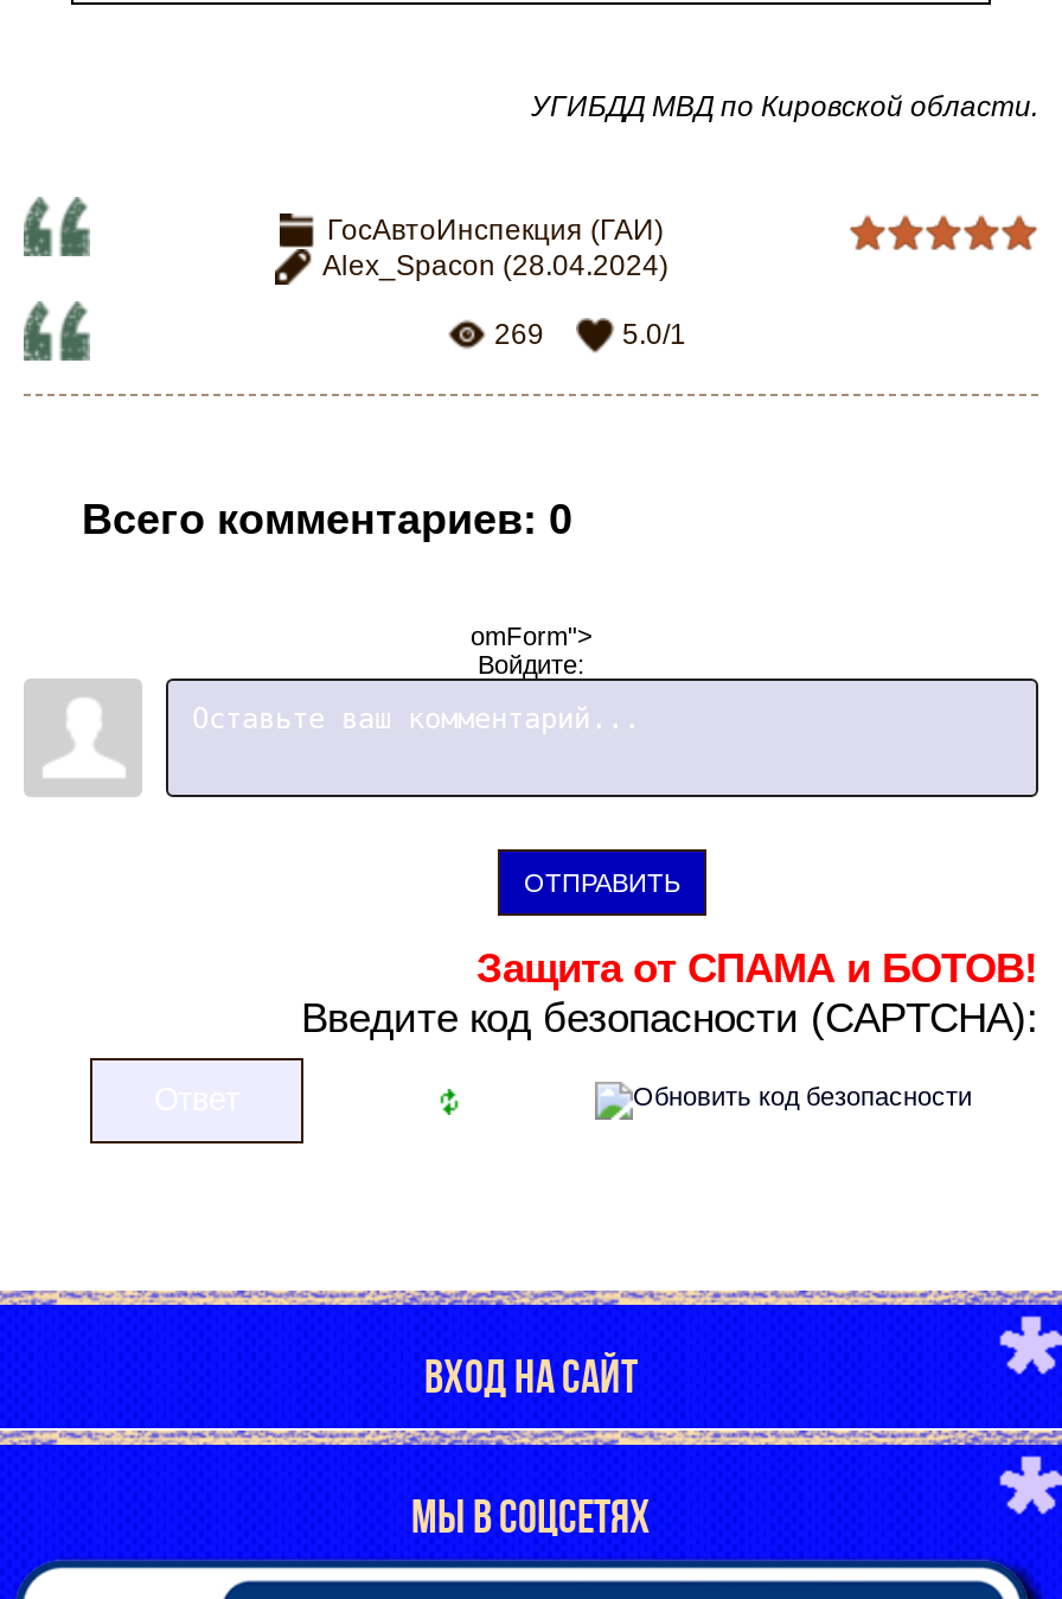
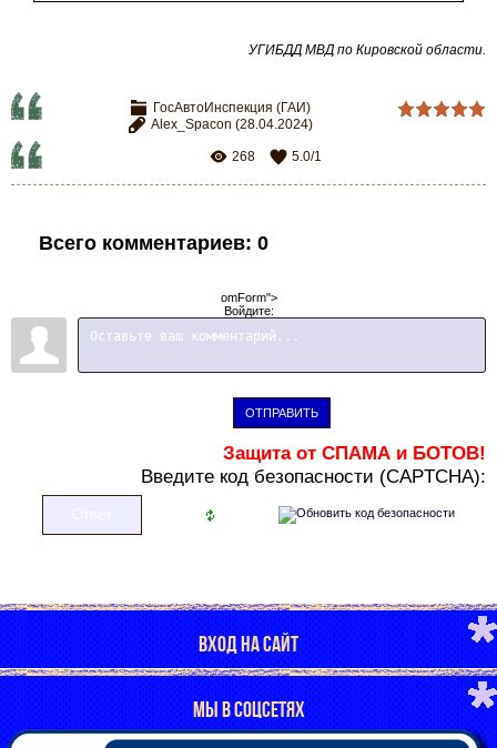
[494,318,544,351] 269 -> [231,149,255,164] 268

